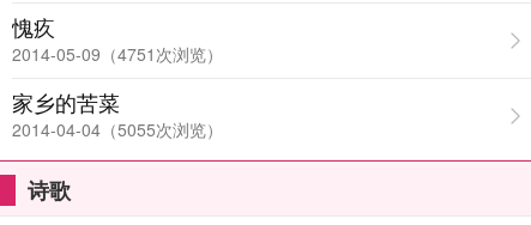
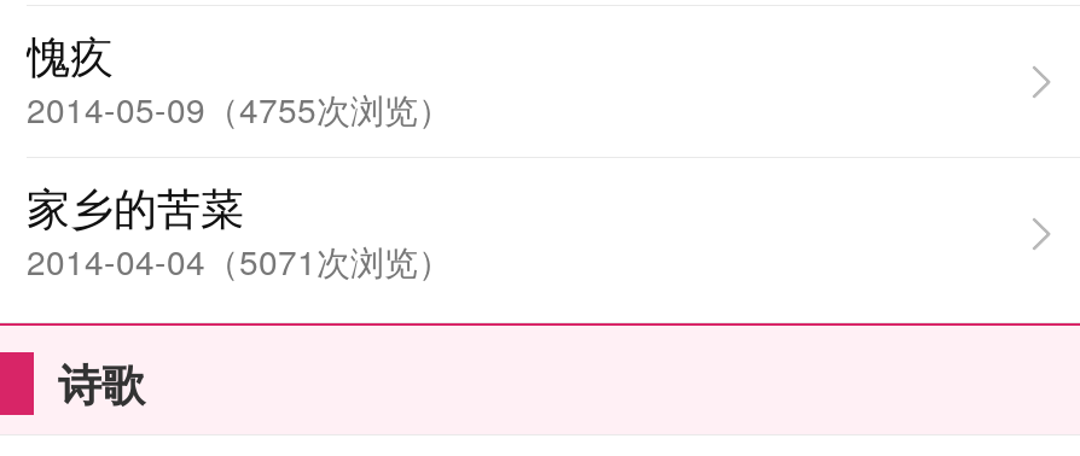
[12,42,223,66] 2014-05-09（4751次浏览） -> [27,84,452,133] 2014-05-09（4755次浏览）
[12,117,223,141] 2014-04-04（5055次浏览） -> [27,236,452,285] 2014-04-04（5071次浏览）

